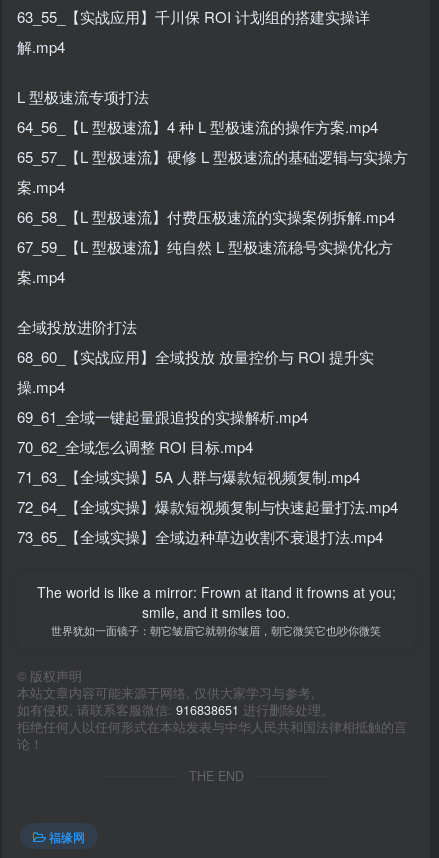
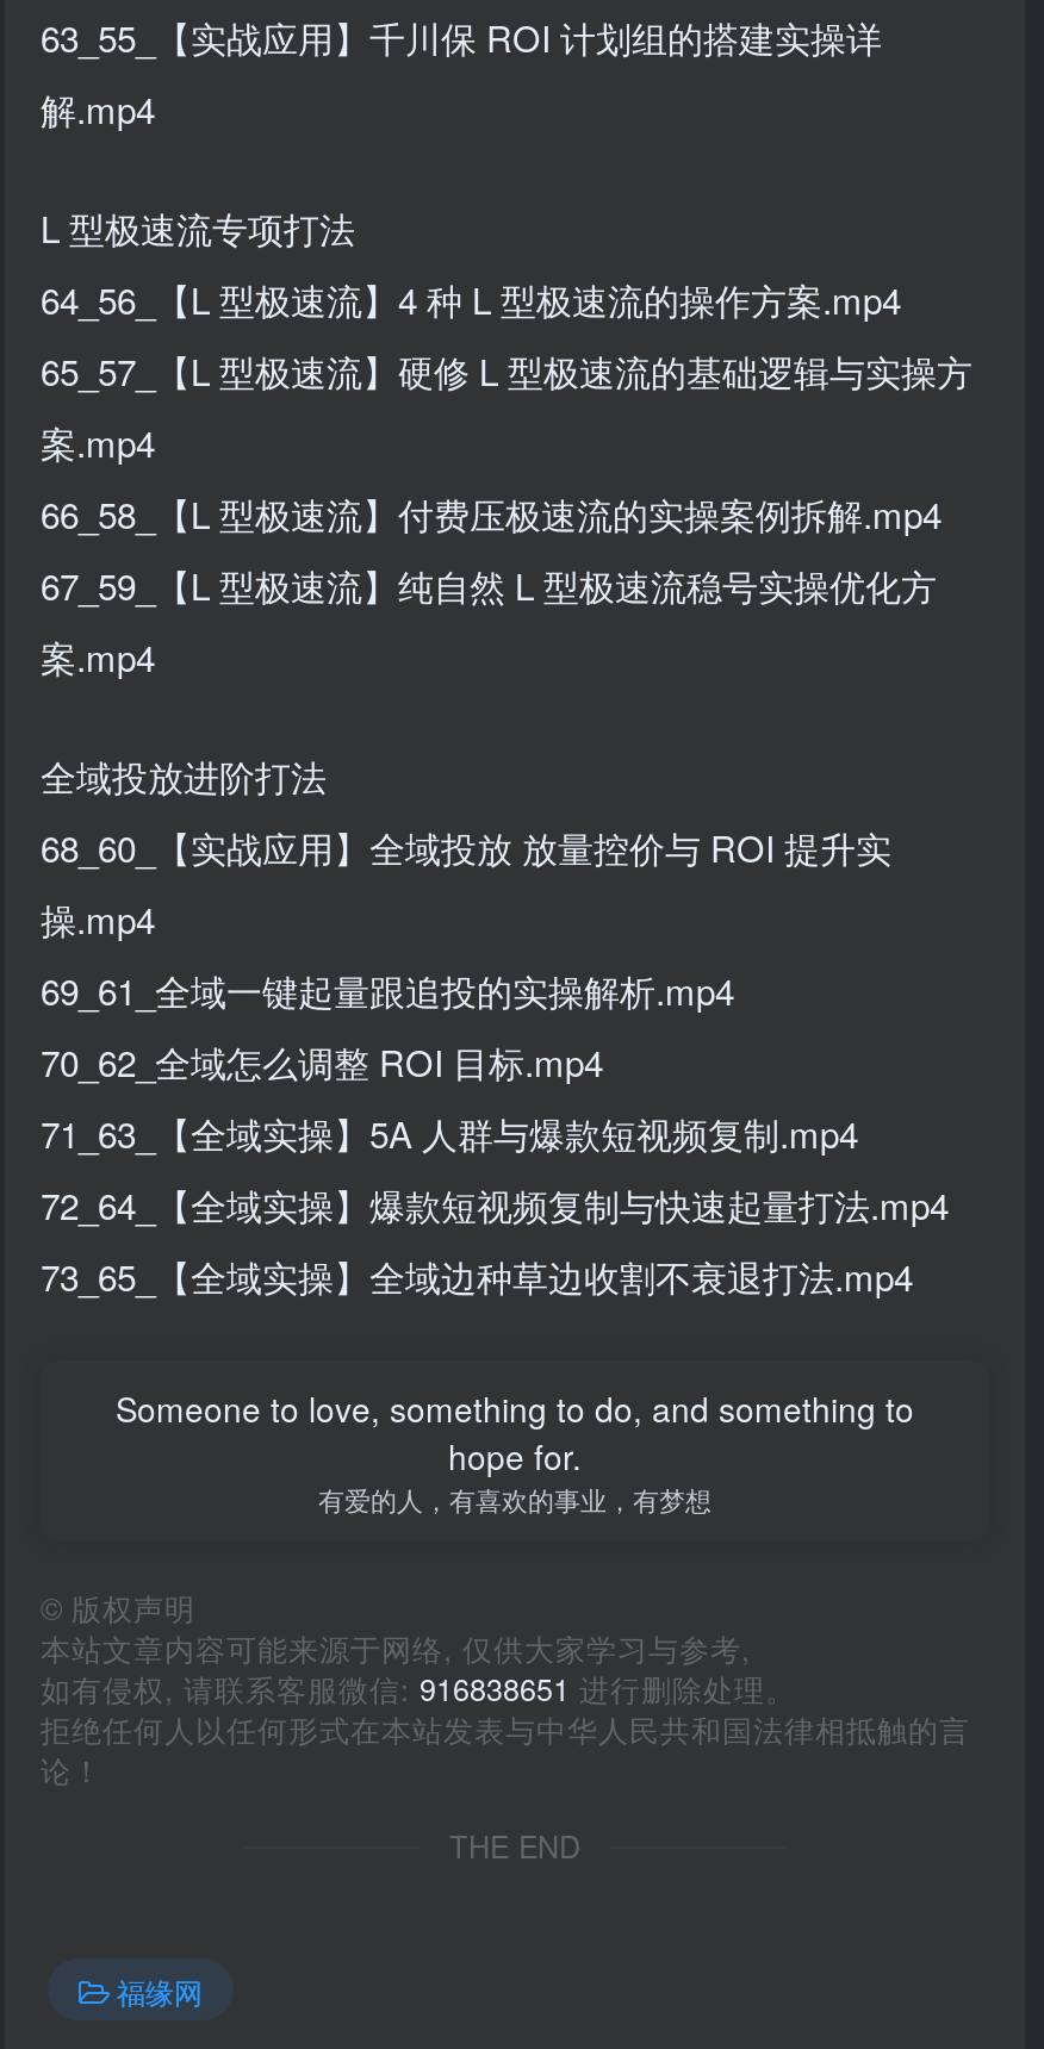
[36,582,395,638] The world is like a mirror: Frown at itand it frowns at you; | smile, and it smiles too. | 世界犹如一面镜子：朝它皱眉它就朝你皱眉，朝它微笑它也吵你微笑 -> [116,1384,914,1518] Someone to love, something to do, and something to | hope for. | 有爱的人，有喜欢的事业，有梦想

